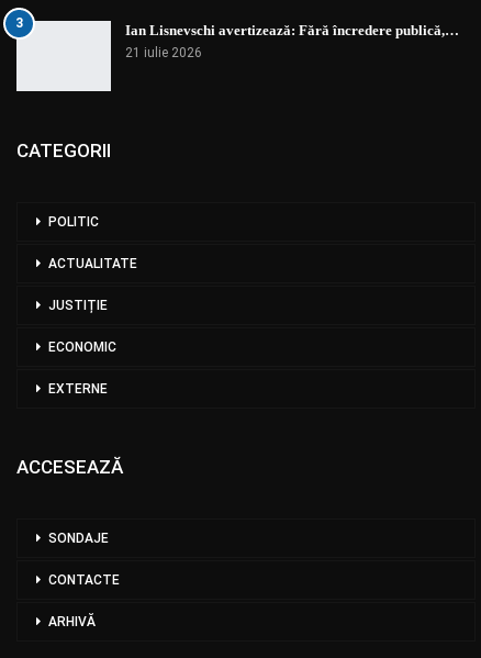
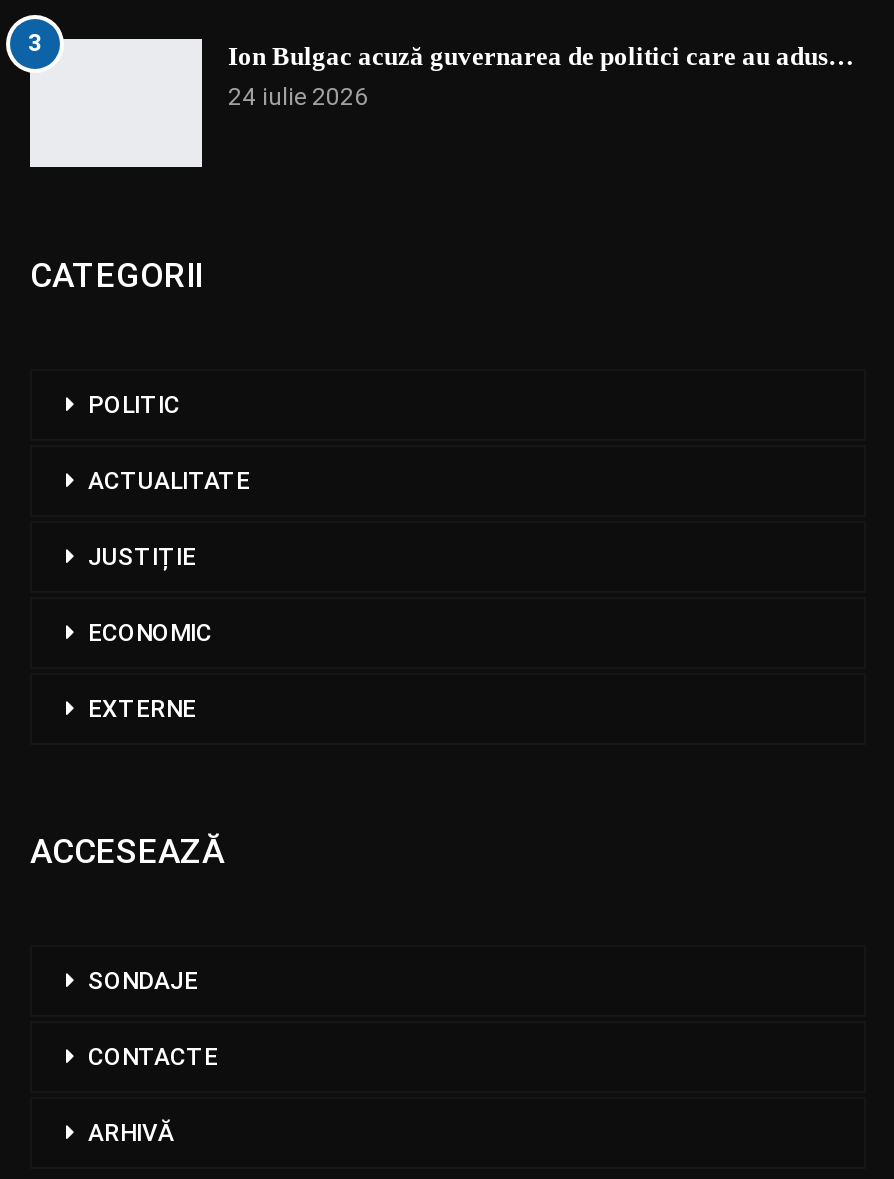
[125,22,459,61] Ian Lisnevschi avertizează: Fără încredere publică,… | 21 iulie 2026 -> [228,42,854,112] Ion Bulgac acuză guvernarea de politici care au adus… | 24 iulie 2026

